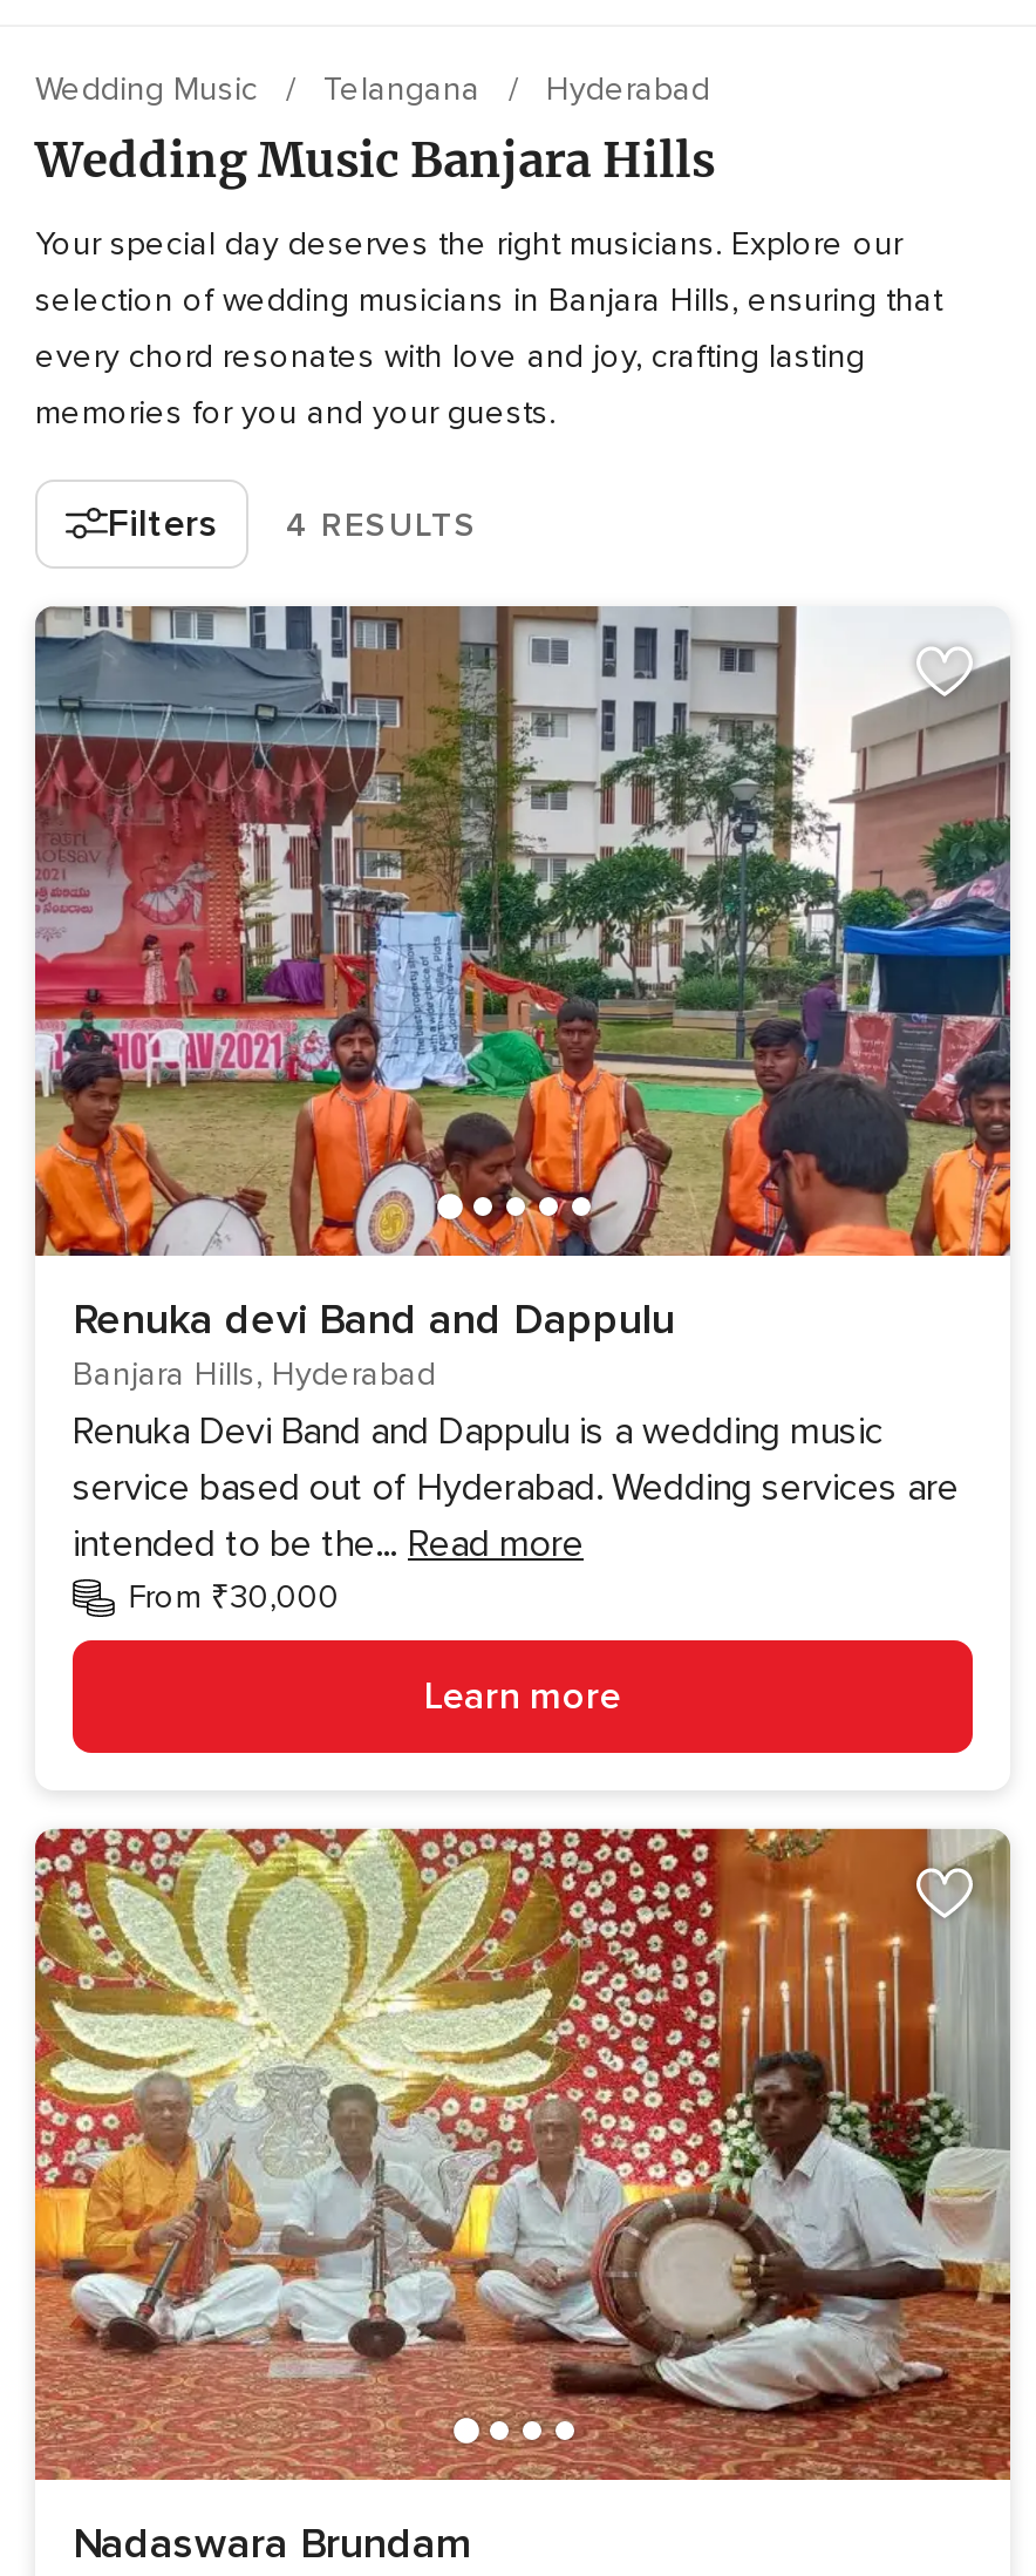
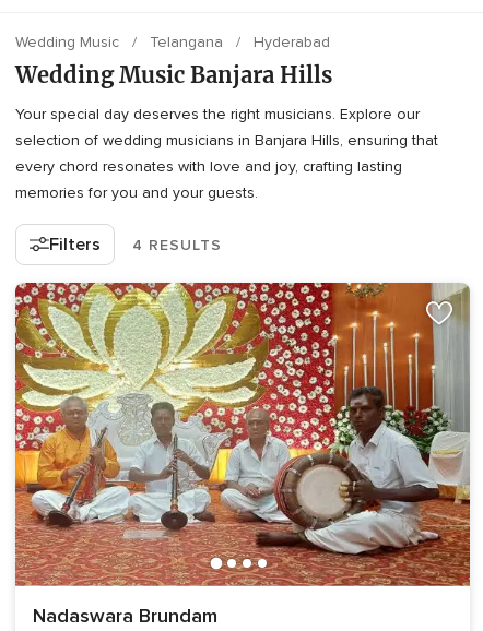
[33,604,1013,1721] [image] | Renuka devi Band and Dappulu | Banjara Hills, Hyderabad | Renuka Devi Band and Dappulu is a wedding music | service based out of Hyderabad. Wedding services are | intended to be the... Read more | From ₹30,000 | Learn more -> none

